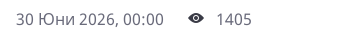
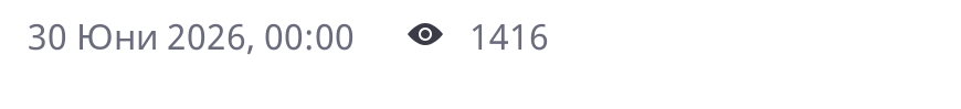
[216,8,252,30] 1405 -> [469,12,549,60] 1416

